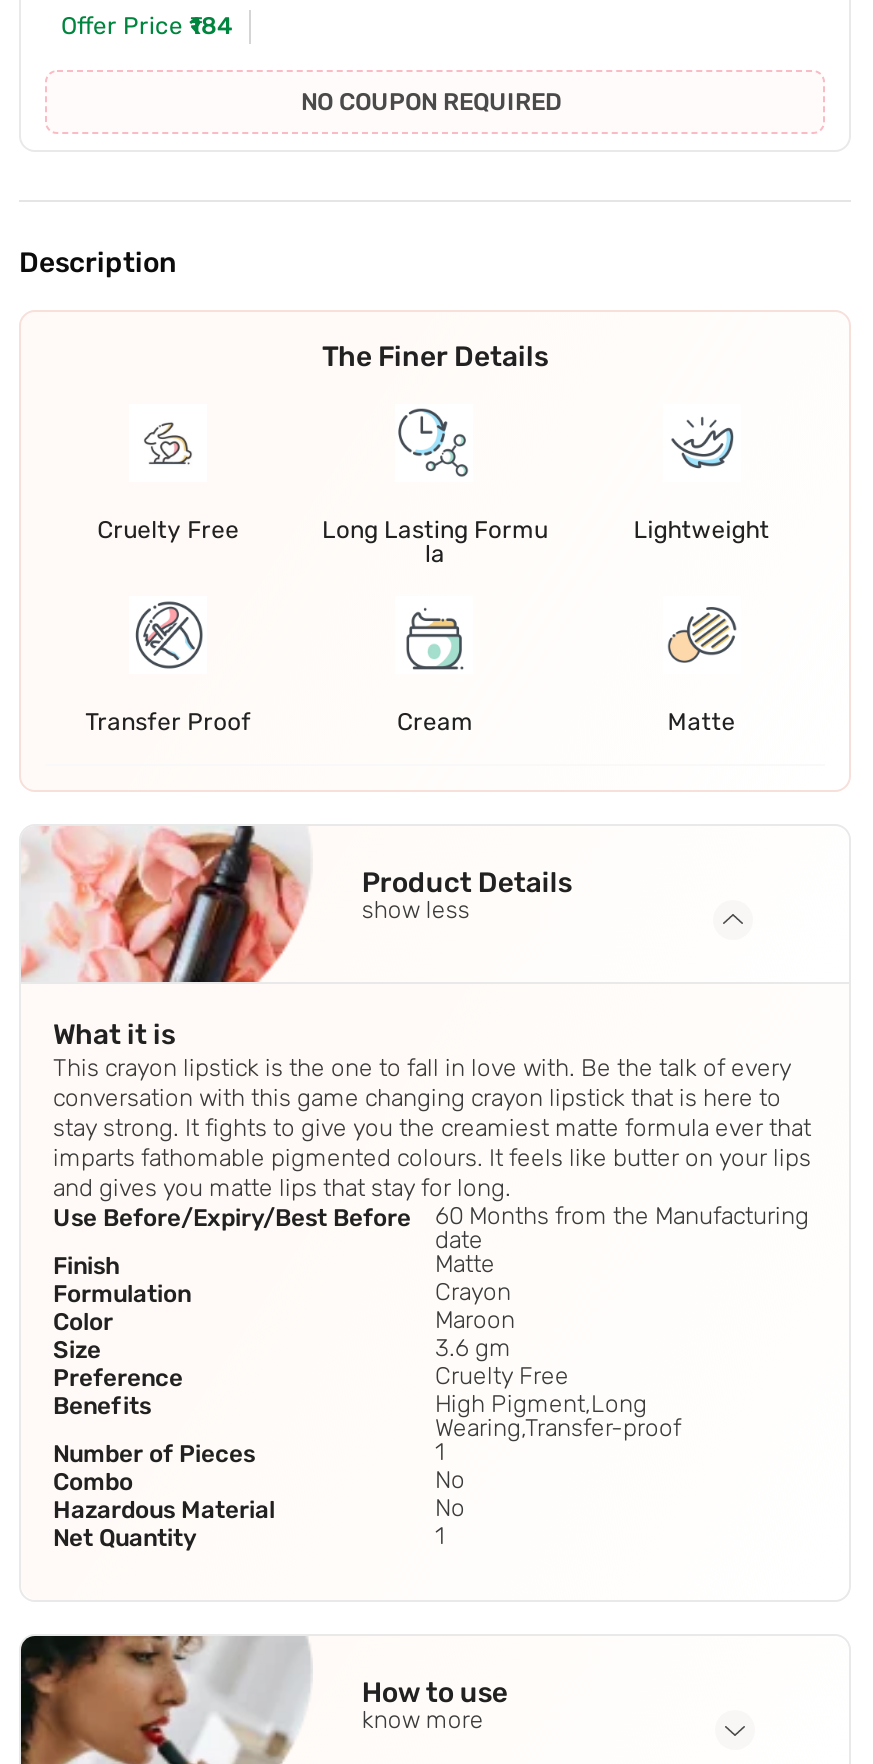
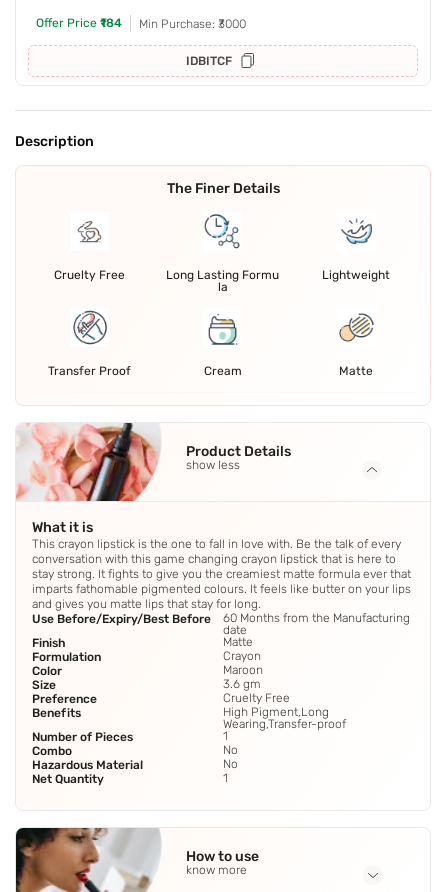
[301,89,561,117] NO COUPON REQUIRED -> [139,17,246,68] Min Purchase: ₹3000 | IDBITCF

